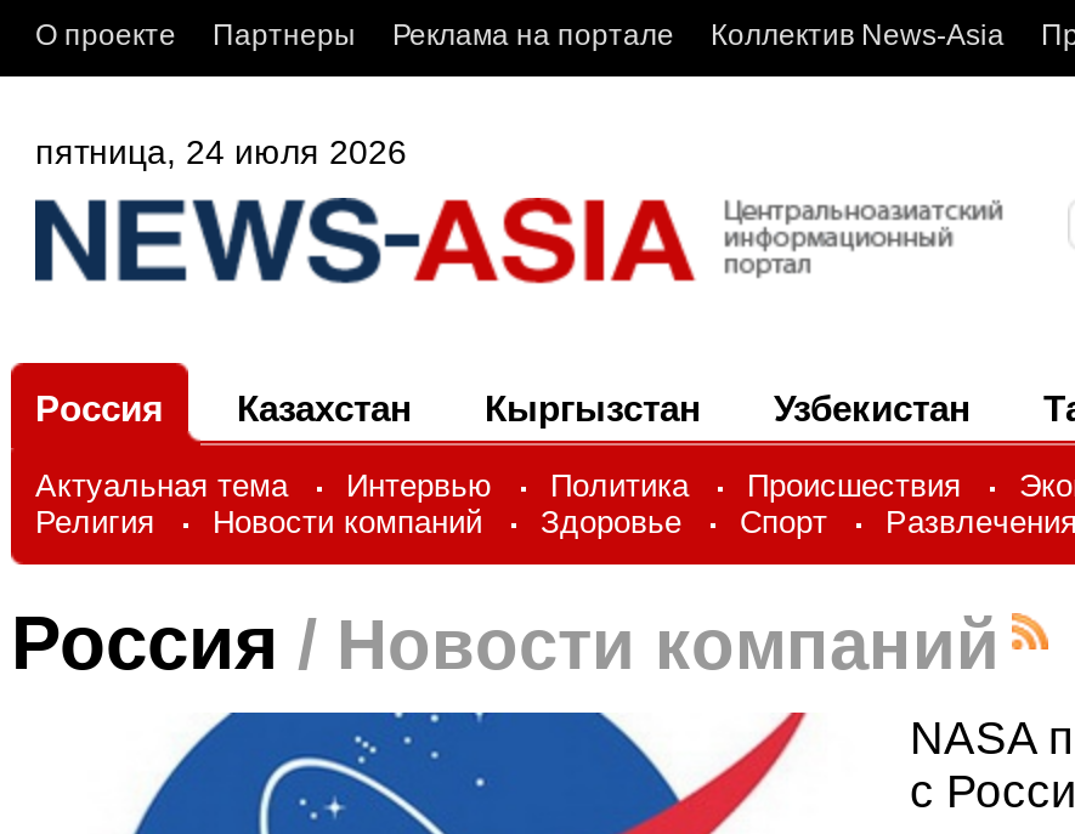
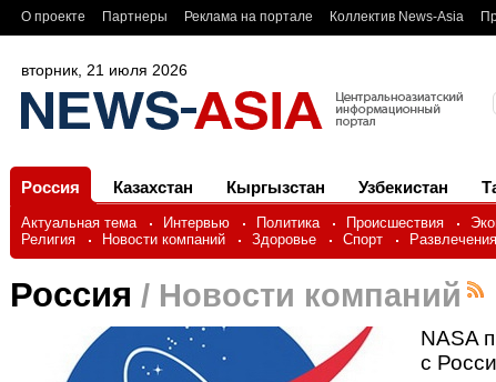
[35,132,407,171] пятница, 24 июля 2026 -> [21,61,188,79] вторник, 21 июля 2026

